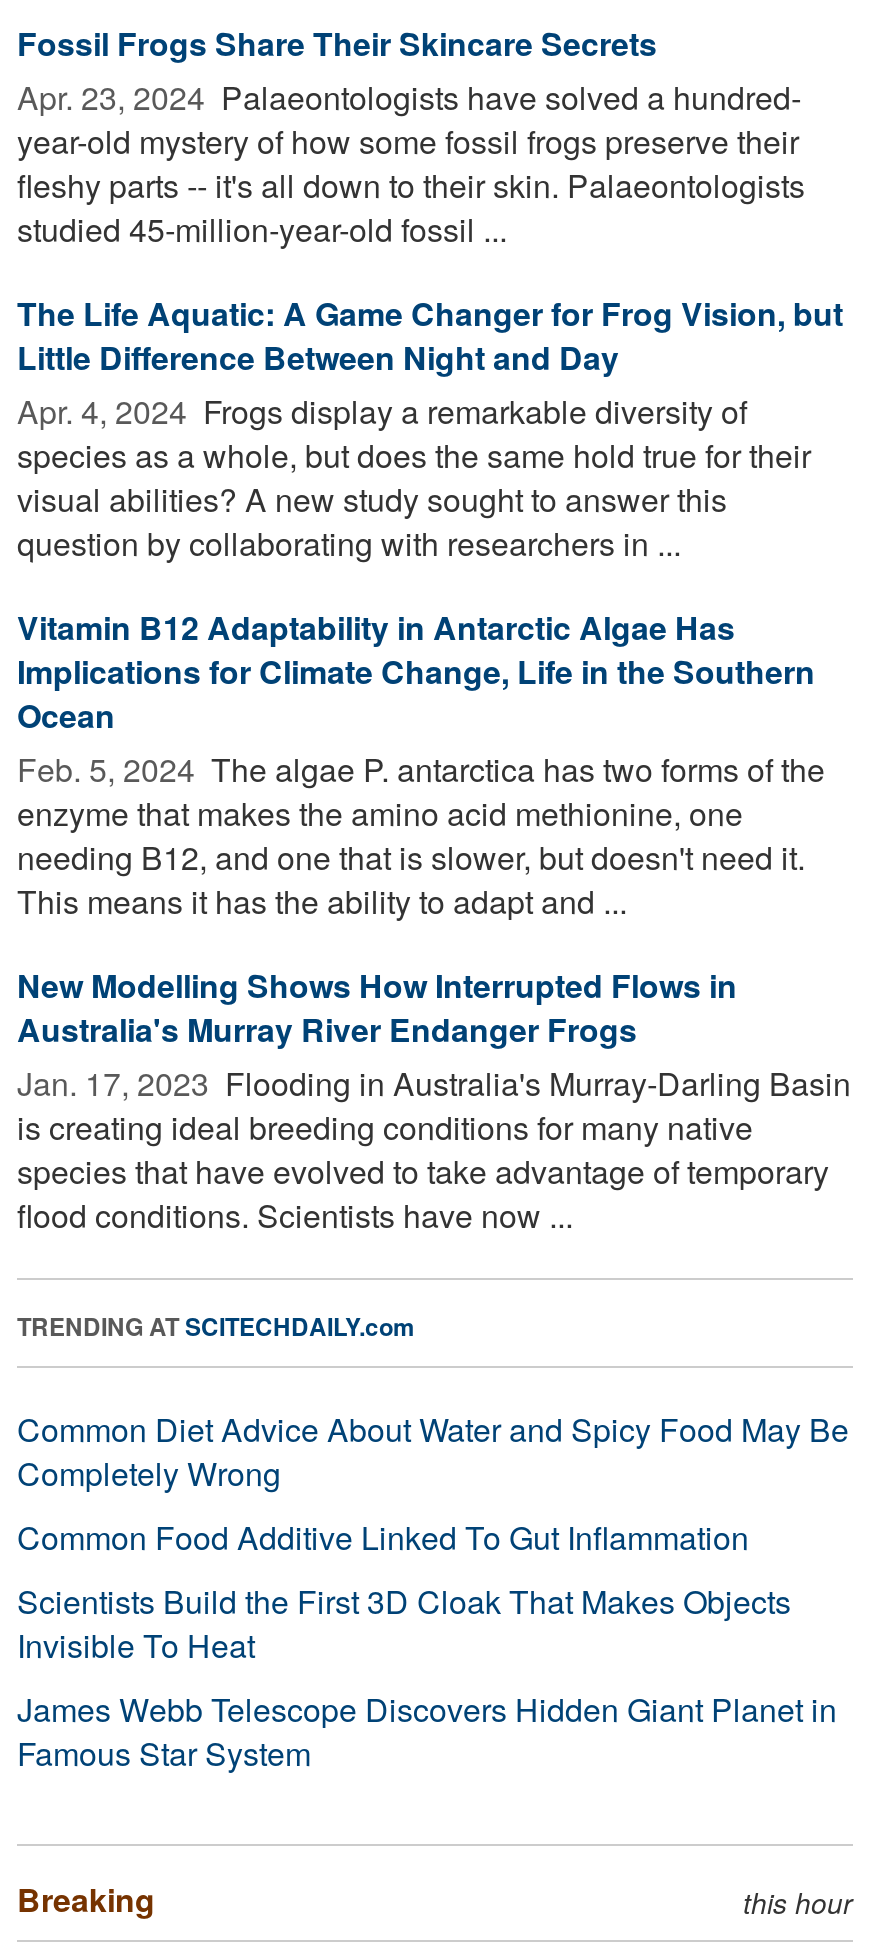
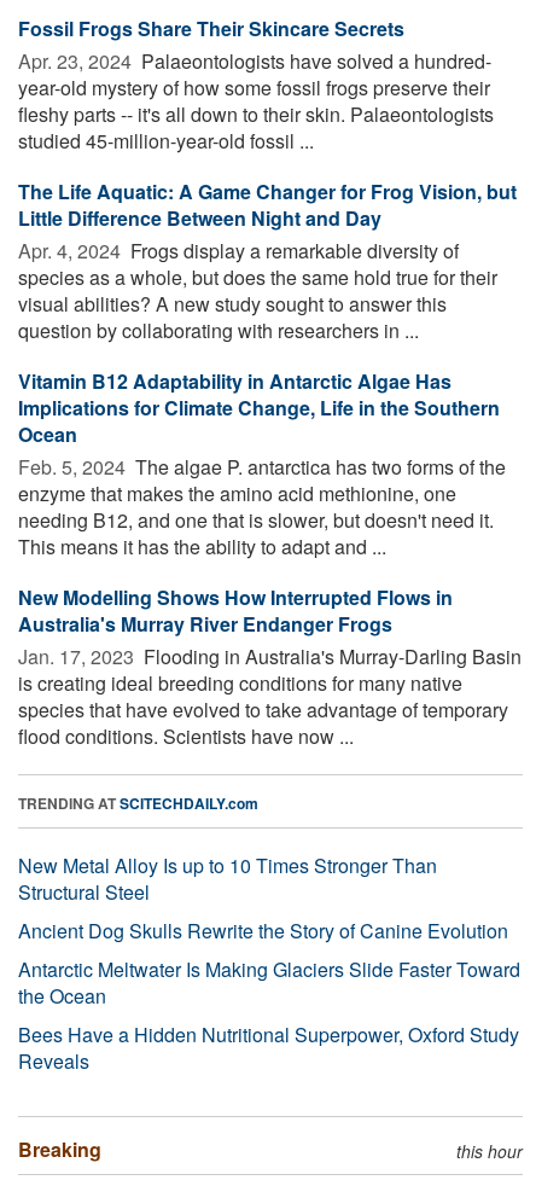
[17,1406,849,1776] Common Diet Advice About Water and Spicy Food May Be | Completely Wrong | Common Food Additive Linked To Gut Inflammation | Scientists Build the First 3D Cloak That Makes Objects | Invisible To Heat | James Webb Telescope Discovers Hidden Giant Planet in | Famous Star System -> [18,851,520,1075] New Metal Alloy Is up to 10 Times Stronger Than | Structural Steel | Ancient Dog Skulls Rewrite the Story of Canine Evolution | Antarctic Meltwater Is Making Glaciers Slide Faster Toward | the Ocean | Bees Have a Hidden Nutritional Superpower, Oxford Study | Reveals

